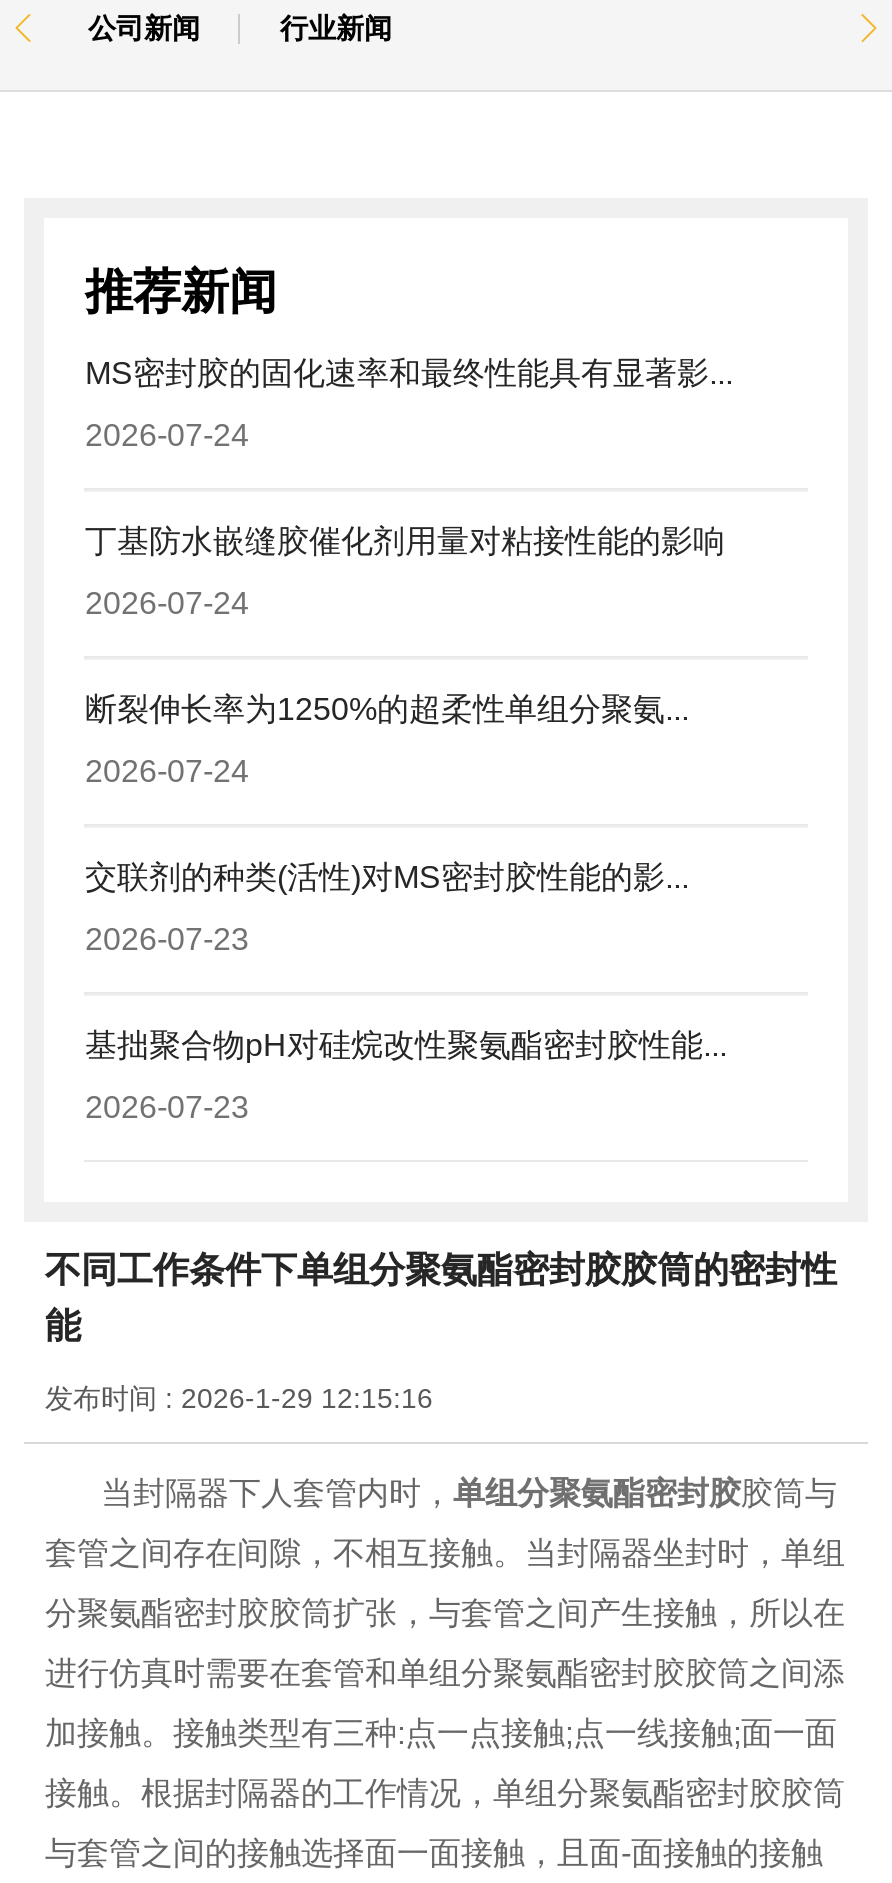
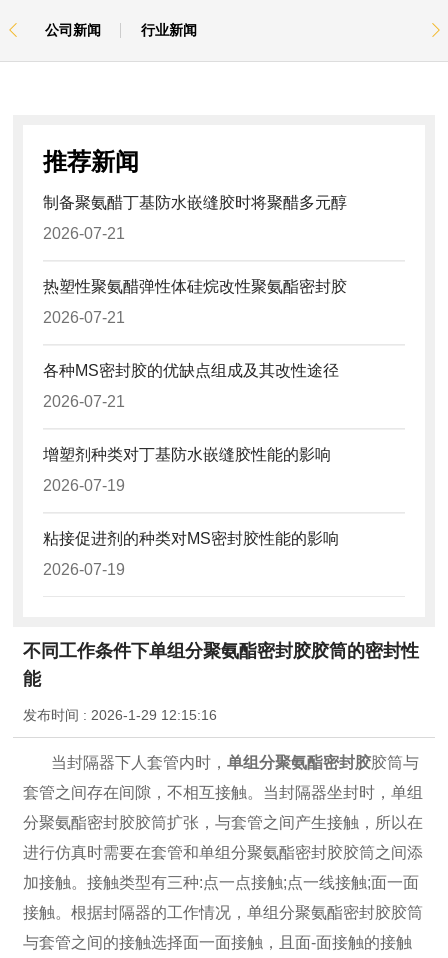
[85,356,733,390] MS密封胶的固化速率和最终性能具有显著影... -> [43,194,347,211] 制备聚氨醋丁基防水嵌缝胶时将聚醋多元醇
[85,418,249,452] 2026-07-24 -> [43,225,125,242] 2026-07-21
[85,524,725,558] 丁基防水嵌缝胶催化剂用量对粘接性能的影响 -> [43,278,347,295] 热塑性聚氨醋弹性体硅烷改性聚氨酯密封胶
[85,586,249,620] 2026-07-24 -> [43,309,125,326] 2026-07-21
[85,692,689,726] 断裂伸长率为1250%的超柔性单组分聚氨... -> [43,362,339,379] 各种MS密封胶的优缺点组成及其改性途径
[85,754,249,788] 2026-07-24 -> [43,393,125,410] 2026-07-21
[85,860,689,894] 交联剂的种类(活性)对MS密封胶性能的影... -> [43,446,331,463] 增塑剂种类对丁基防水嵌缝胶性能的影响
[85,922,249,956] 2026-07-23 -> [43,477,125,494] 2026-07-19
[85,1028,727,1062] 基拙聚合物pH对硅烷改性聚氨酯密封胶性能... -> [43,530,339,547] 粘接促进剂的种类对MS密封胶性能的影响
[85,1090,249,1124] 2026-07-23 -> [43,561,125,578] 2026-07-19

